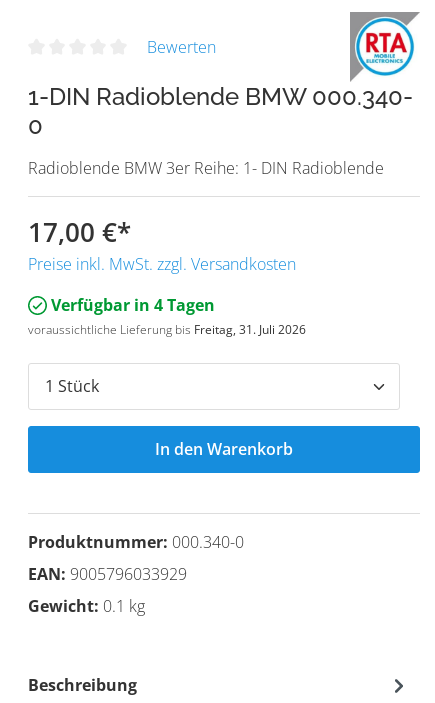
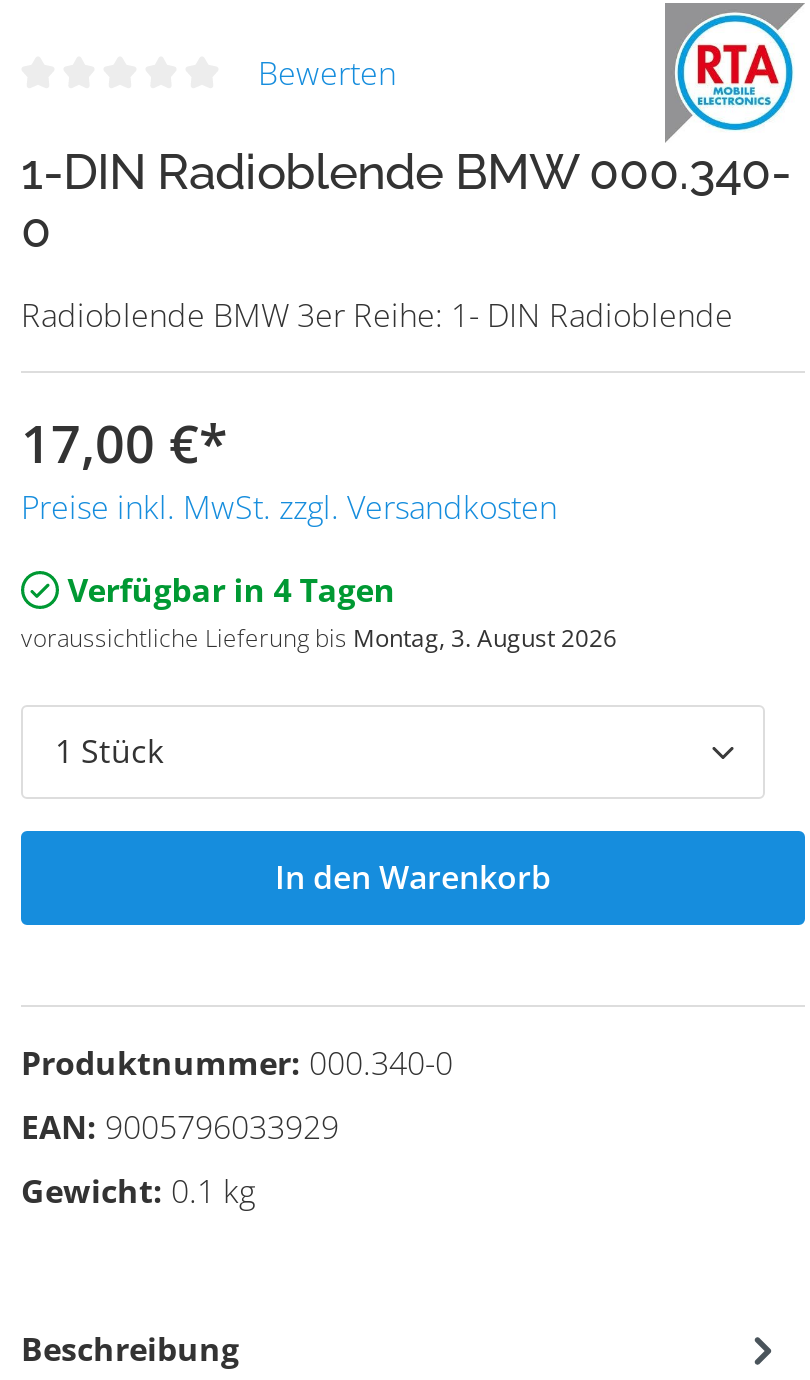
[28,321,306,338] voraussichtliche Lieferung bis Freitag, 31. Juli 2026 -> [21,621,617,655] voraussichtliche Lieferung bis Montag, 3. August 2026

